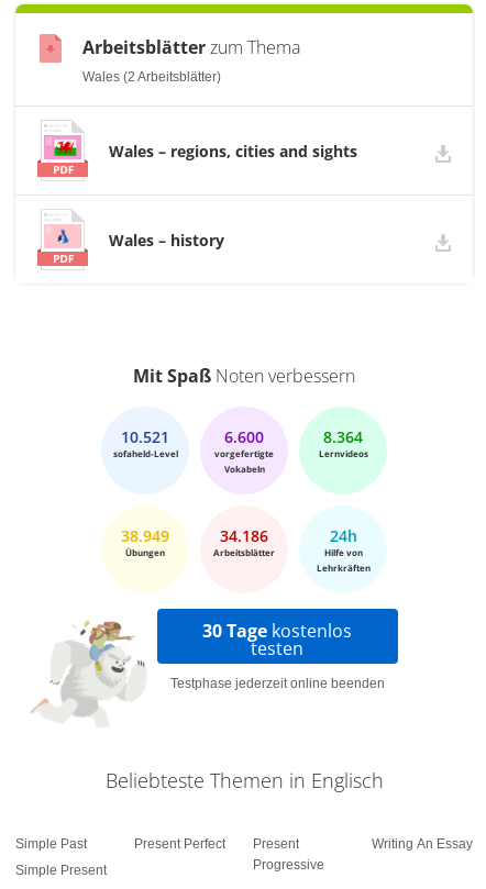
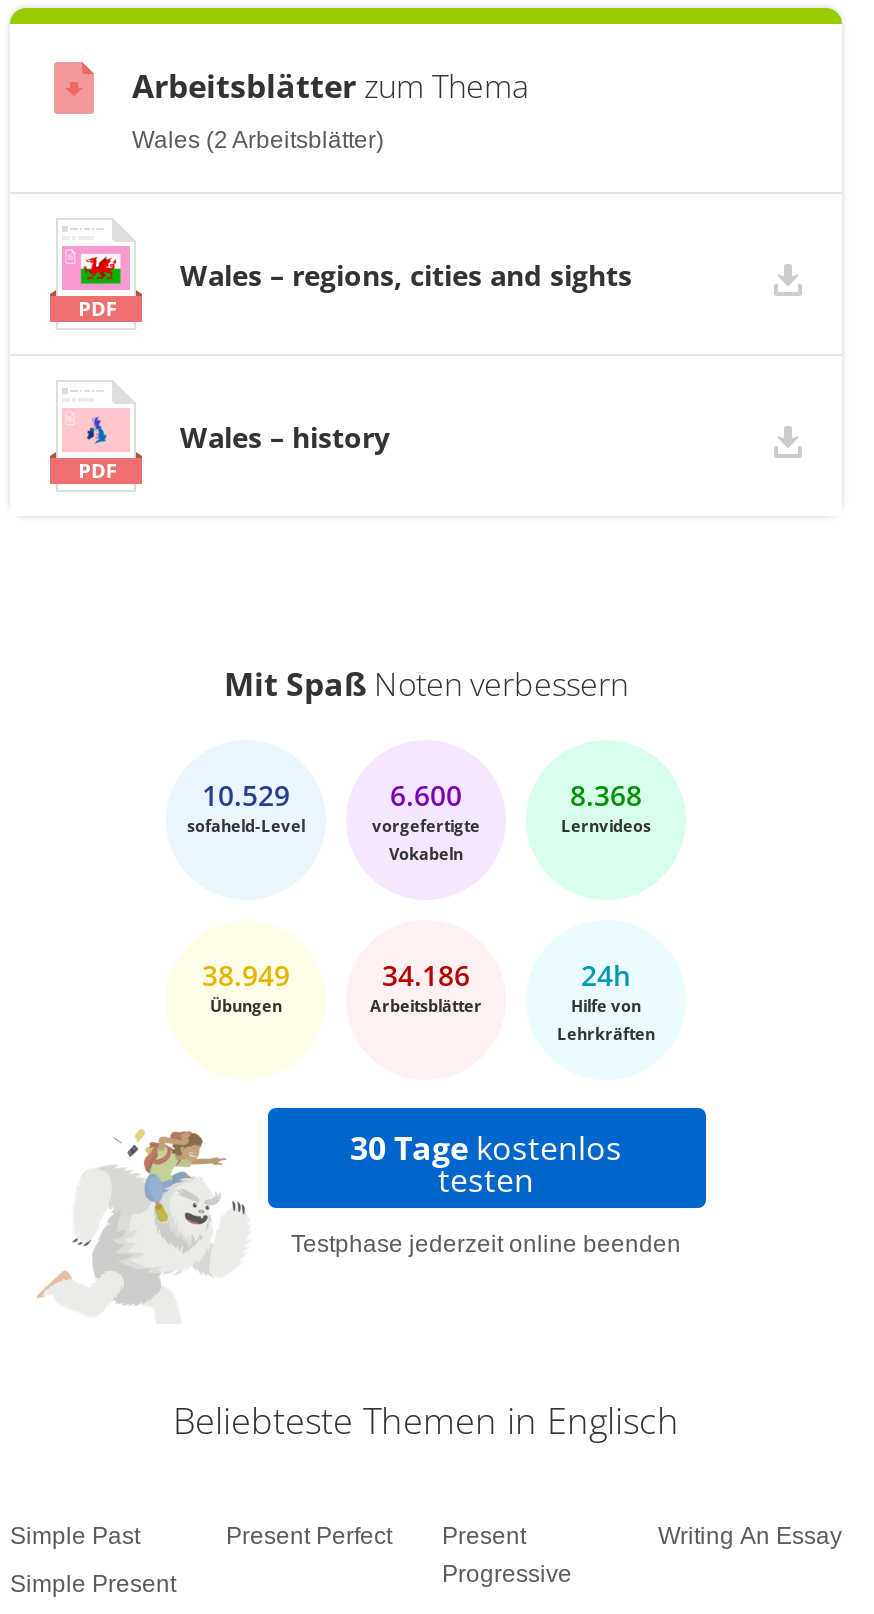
[121,427,169,448] 10.521 -> [202,777,290,815] 10.529
[323,427,363,448] 8.364 -> [570,777,642,815] 8.368

